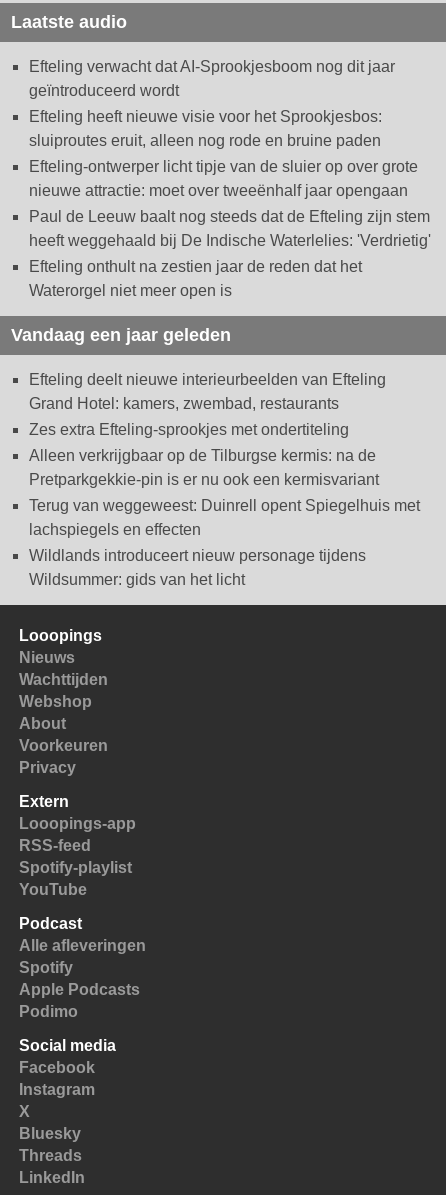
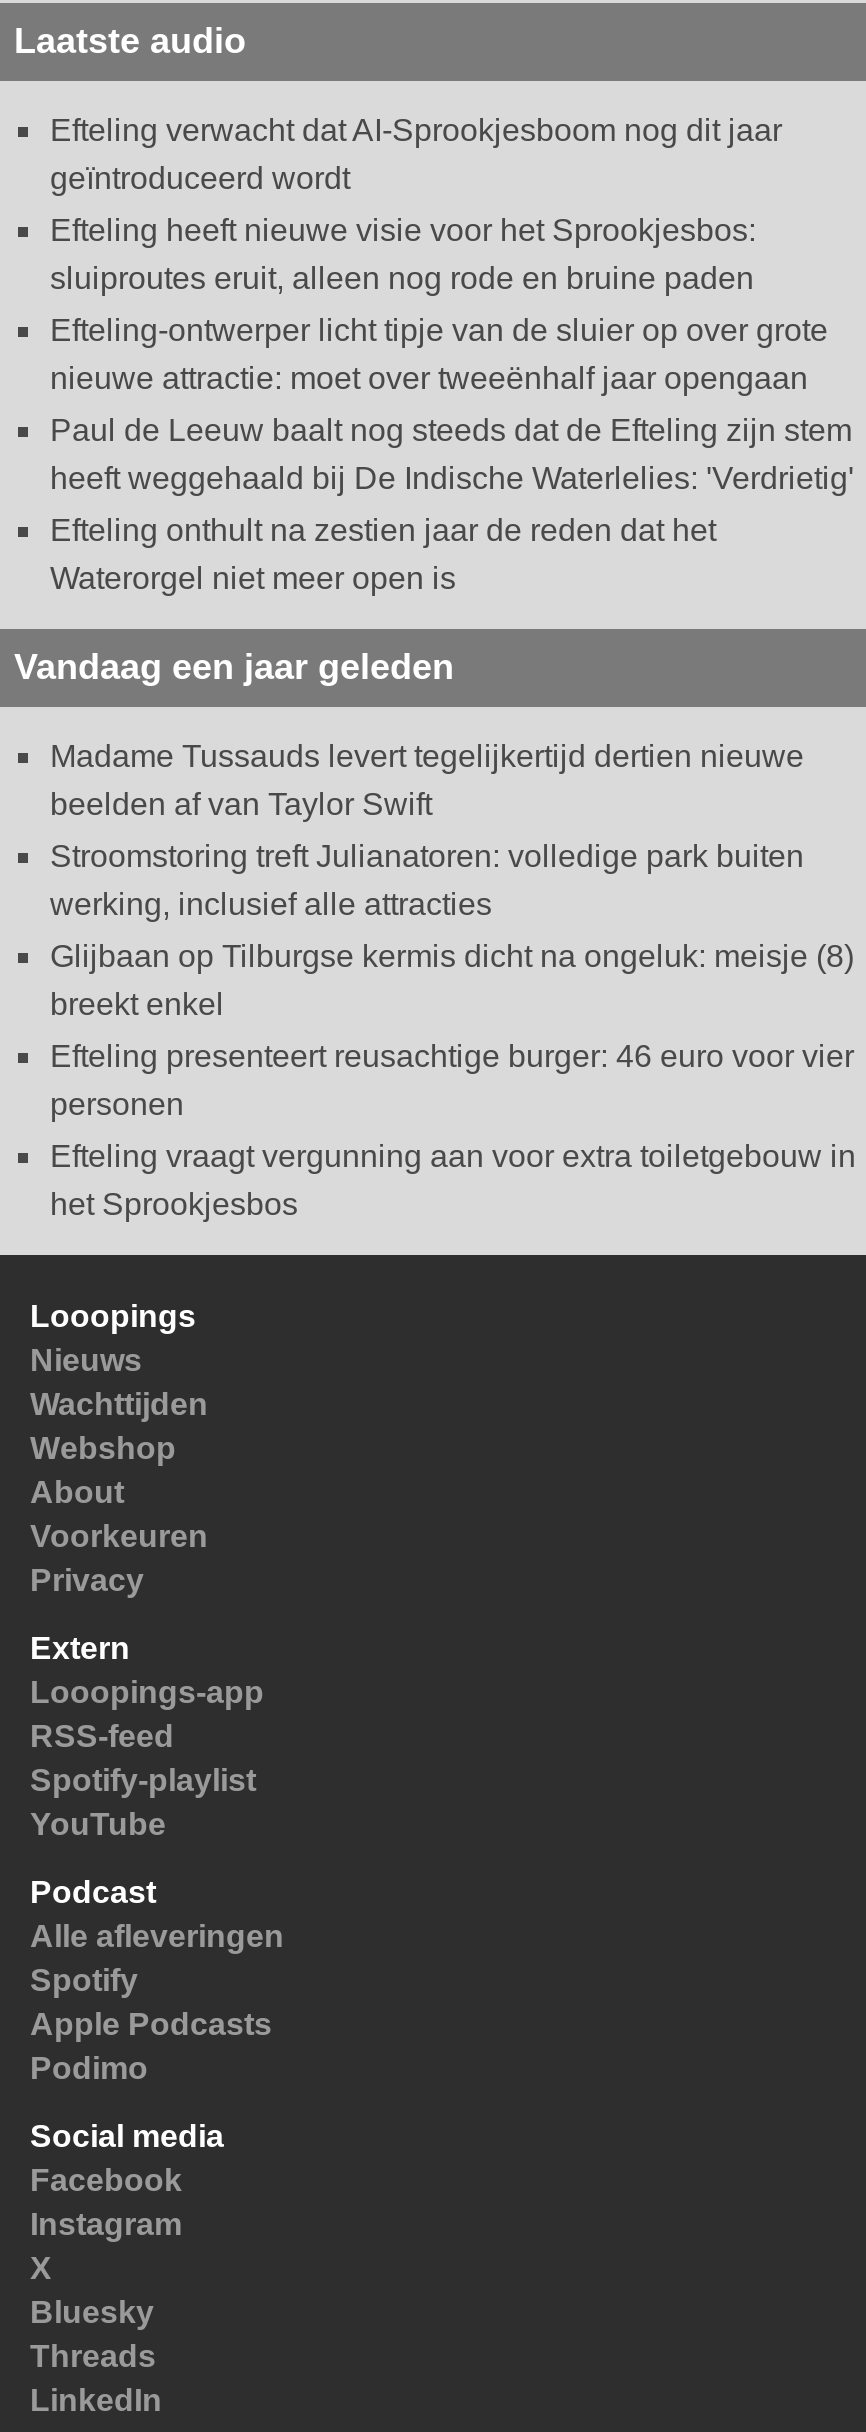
[29,371,386,412] Efteling deelt nieuwe interieurbeelden van Efteling | Grand Hotel: kamers, zwembad, restaurants -> [50,739,804,821] Madame Tussauds levert tegelijkertijd dertien nieuwe | beelden af van Taylor Swift
[29,421,349,438] Zes extra Efteling-sprookjes met ondertiteling -> [50,839,804,921] Stroomstoring treft Julianatoren: volledige park buiten | werking, inclusief alle attracties
[29,447,379,488] Alleen verkrijgbaar op de Tilburgse kermis: na de | Pretparkgekkie-pin is er nu ook een kermisvariant -> [50,939,854,1021] Glijbaan op Tilburgse kermis dicht na ongeluk: meisje (8) | breekt enkel
[29,497,420,538] Terug van weggeweest: Duinrell opent Spiegelhuis met | lachspiegels en effecten -> [50,1039,854,1121] Efteling presenteert reusachtige burger: 46 euro voor vier | personen
[29,547,366,588] Wildlands introduceert nieuw personage tijdens | Wildsummer: gids van het licht -> [50,1139,856,1221] Efteling vraagt vergunning aan voor extra toiletgebouw in | het Sprookjesbos

